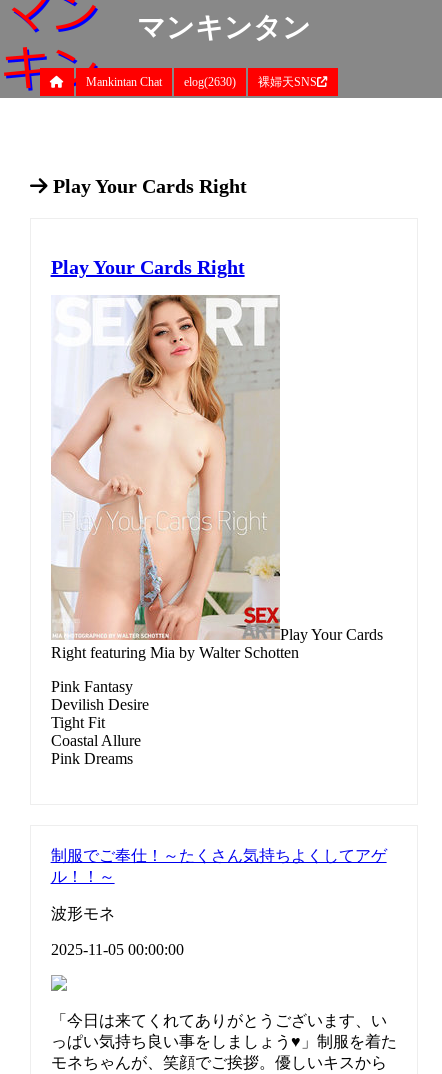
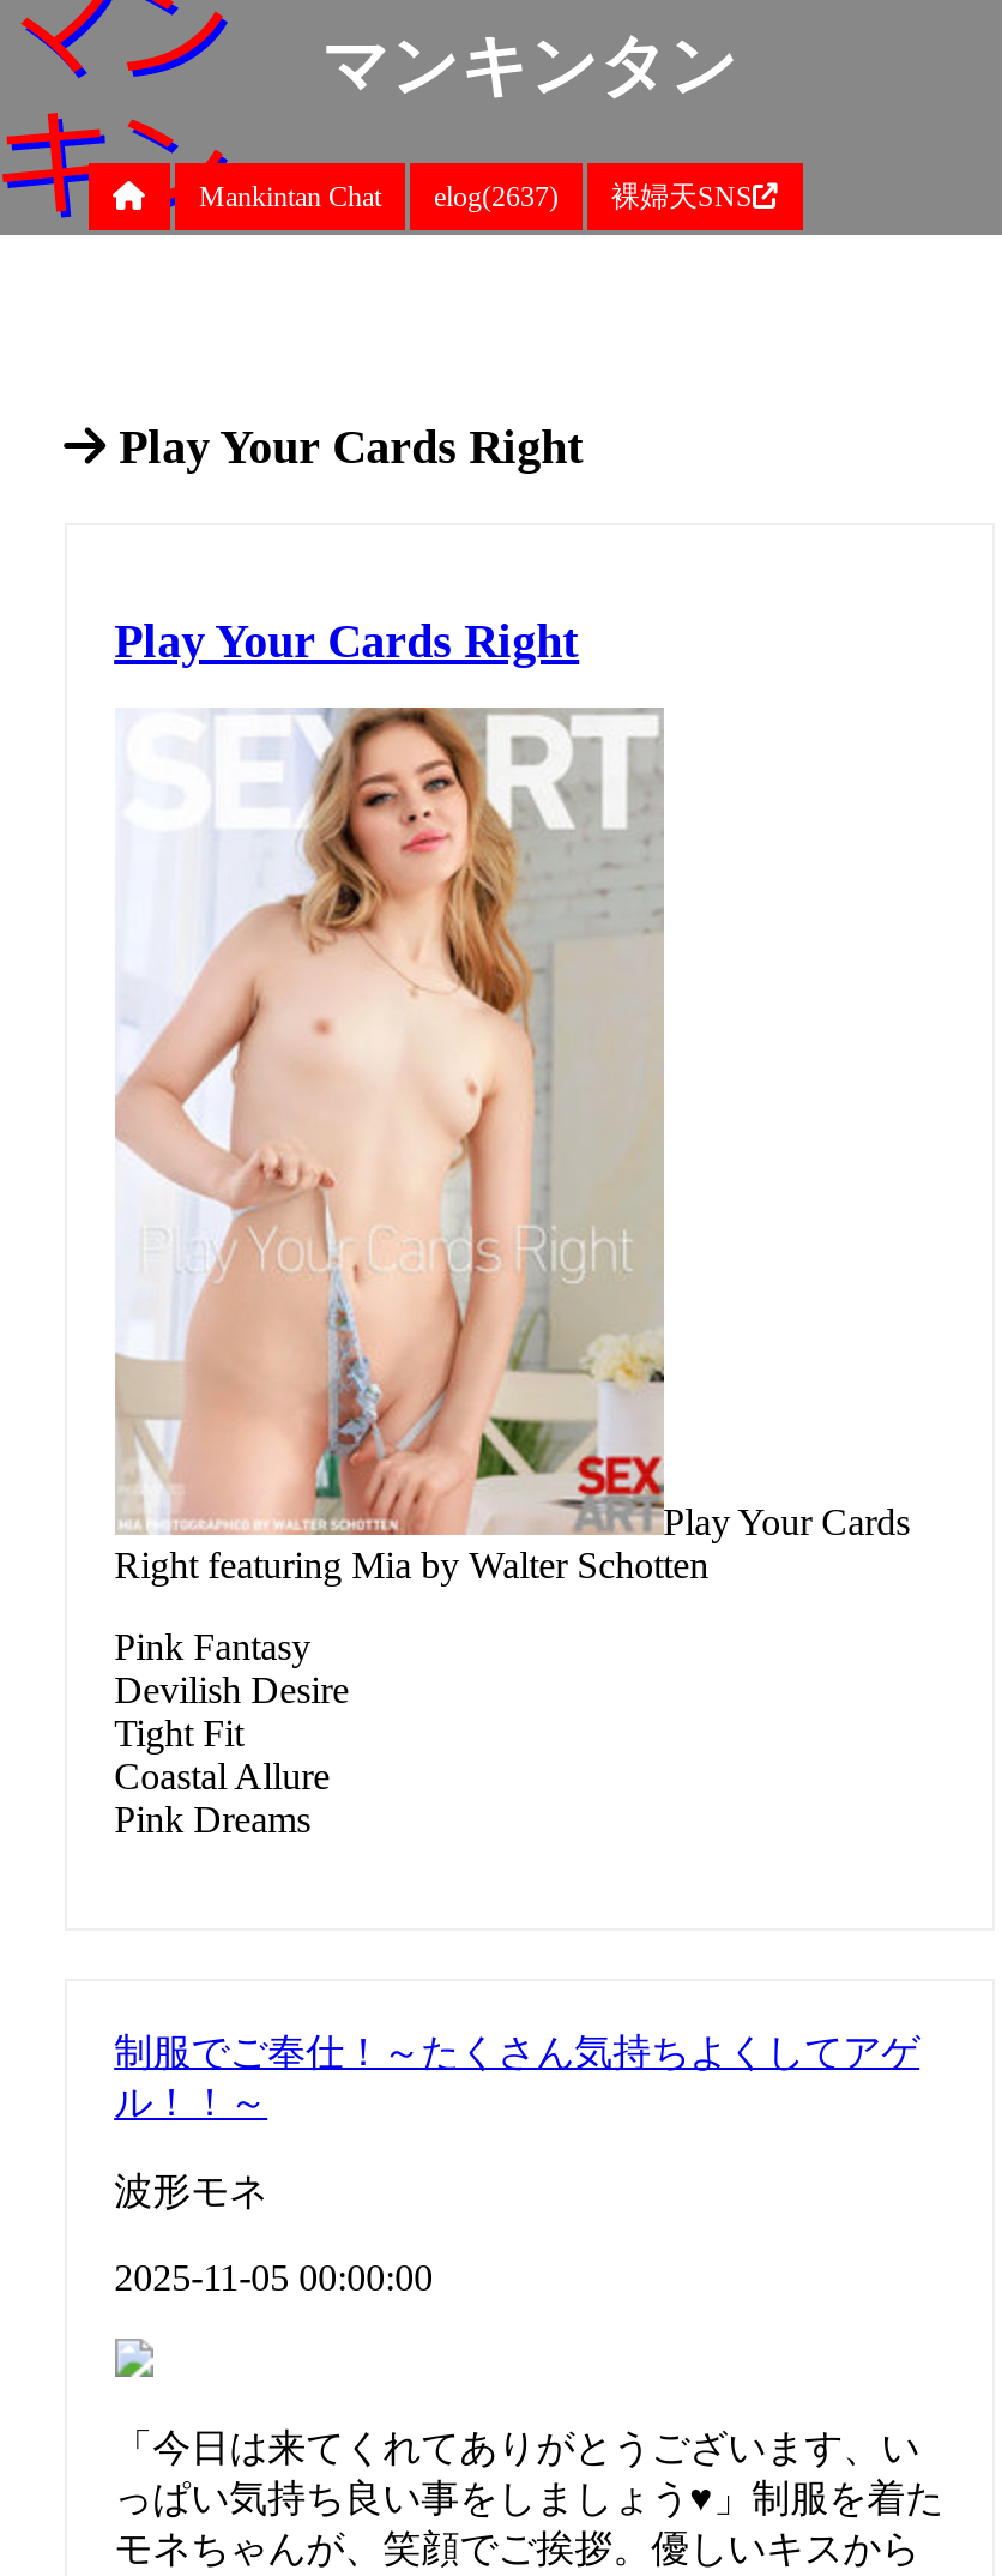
[86,74,317,88] Mankintan Chat elog(2630) 裸婦天SNS -> [199,179,753,212] Mankintan Chat elog(2637) 裸婦天SNS

